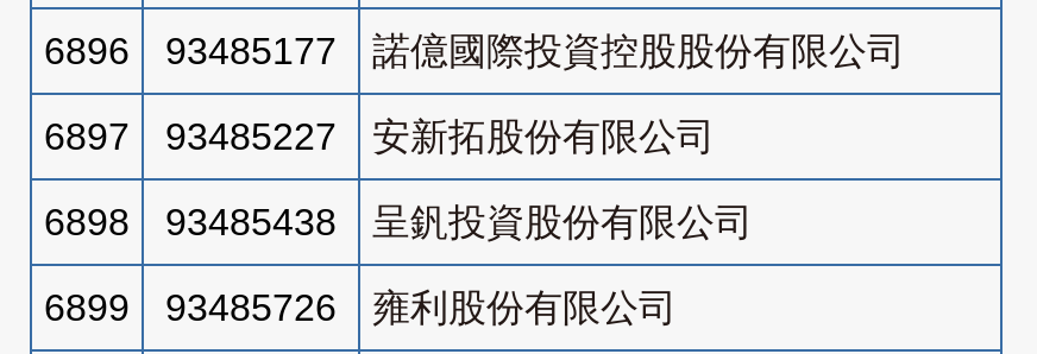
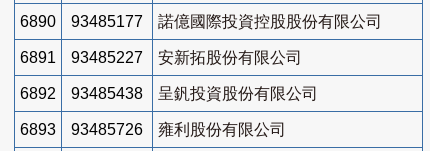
[44,31,905,71] 6896 93485177 諾億國際投資控股股份有限公司 -> [20,13,382,30] 6890 93485177 諾億國際投資控股股份有限公司
[44,116,715,157] 6897 93485227 安新拓股份有限公司 -> [20,49,302,66] 6891 93485227 安新拓股份有限公司
[44,202,753,242] 6898 93485438 呈釩投資股份有限公司 -> [20,85,318,102] 6892 93485438 呈釩投資股份有限公司
[44,287,677,328] 6899 93485726 雍利股份有限公司 -> [20,121,286,138] 6893 93485726 雍利股份有限公司

